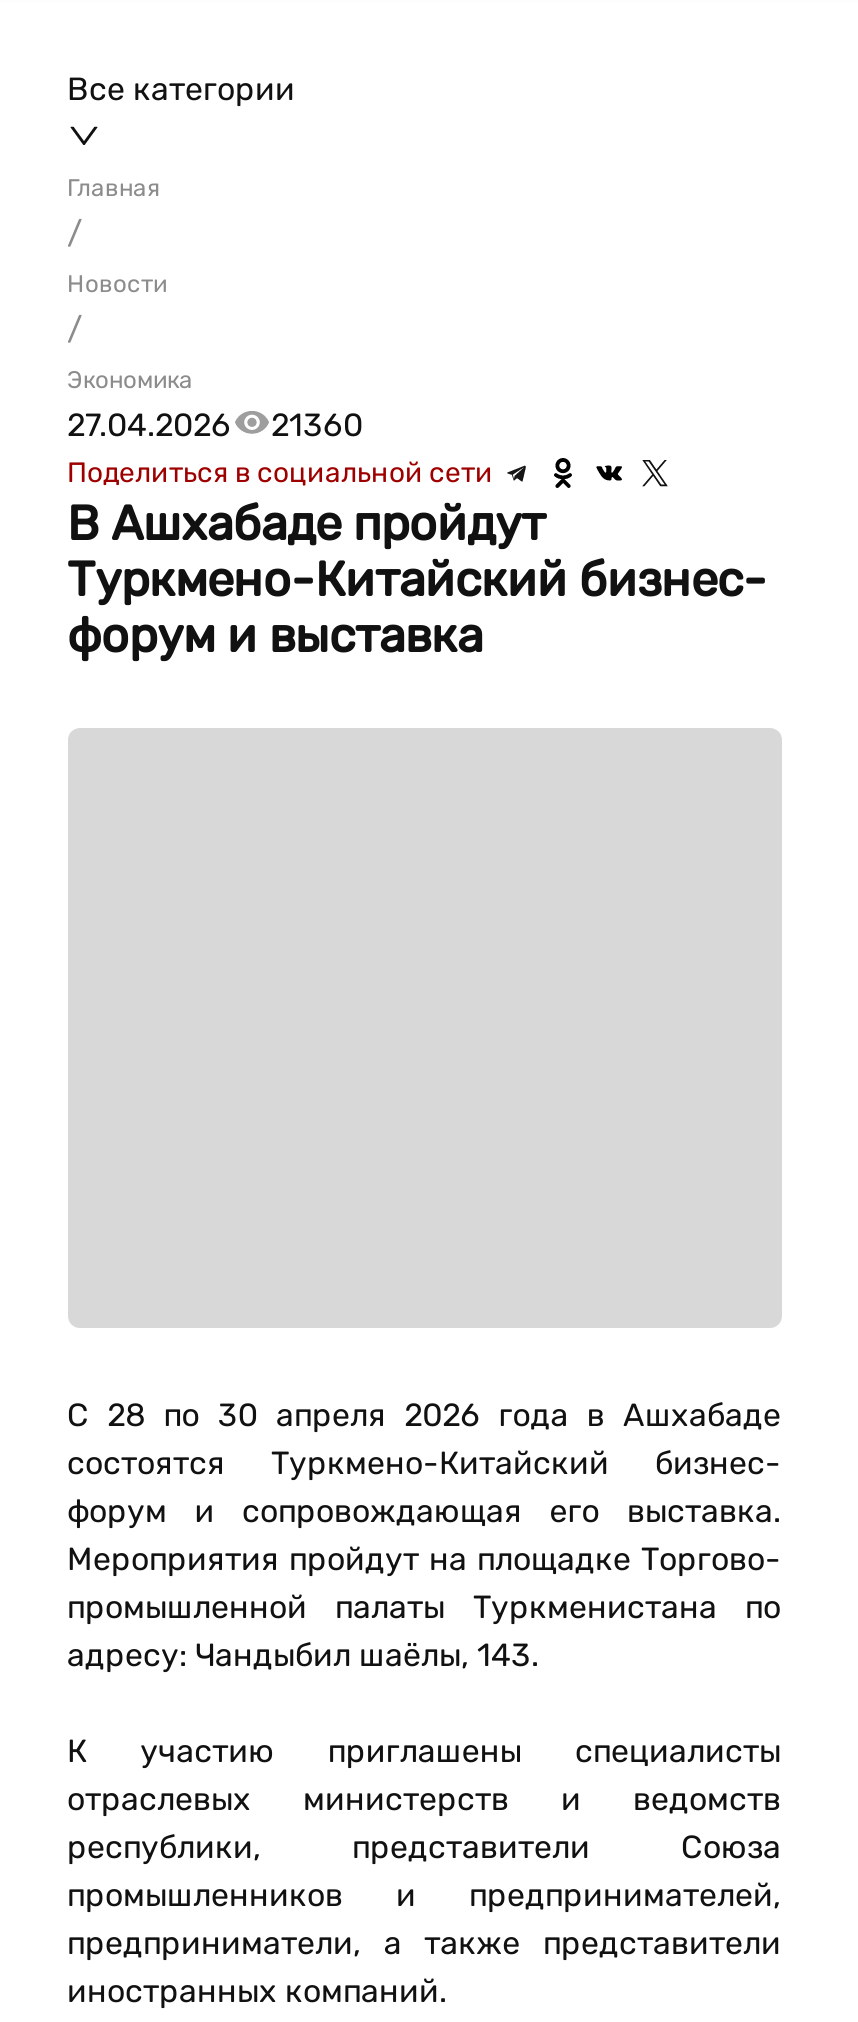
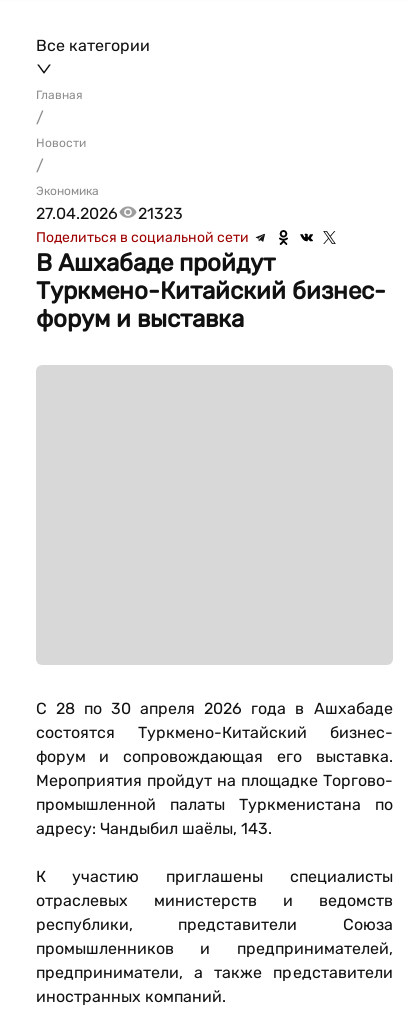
[67,406,363,444] 27.04.2026 21360 -> [35,204,182,223] 27.04.2026 21323

